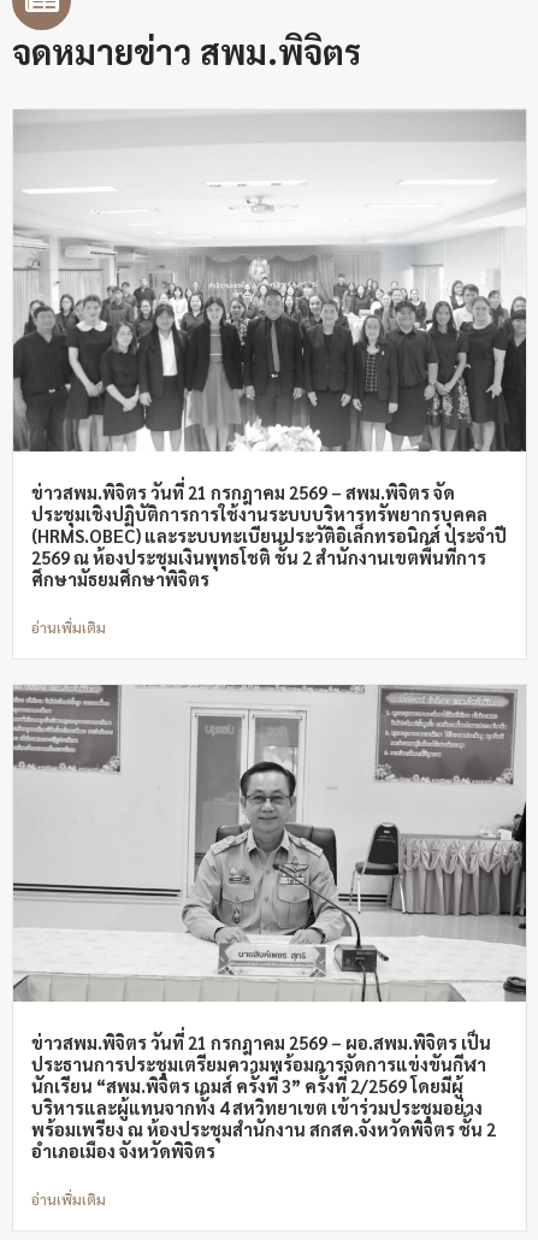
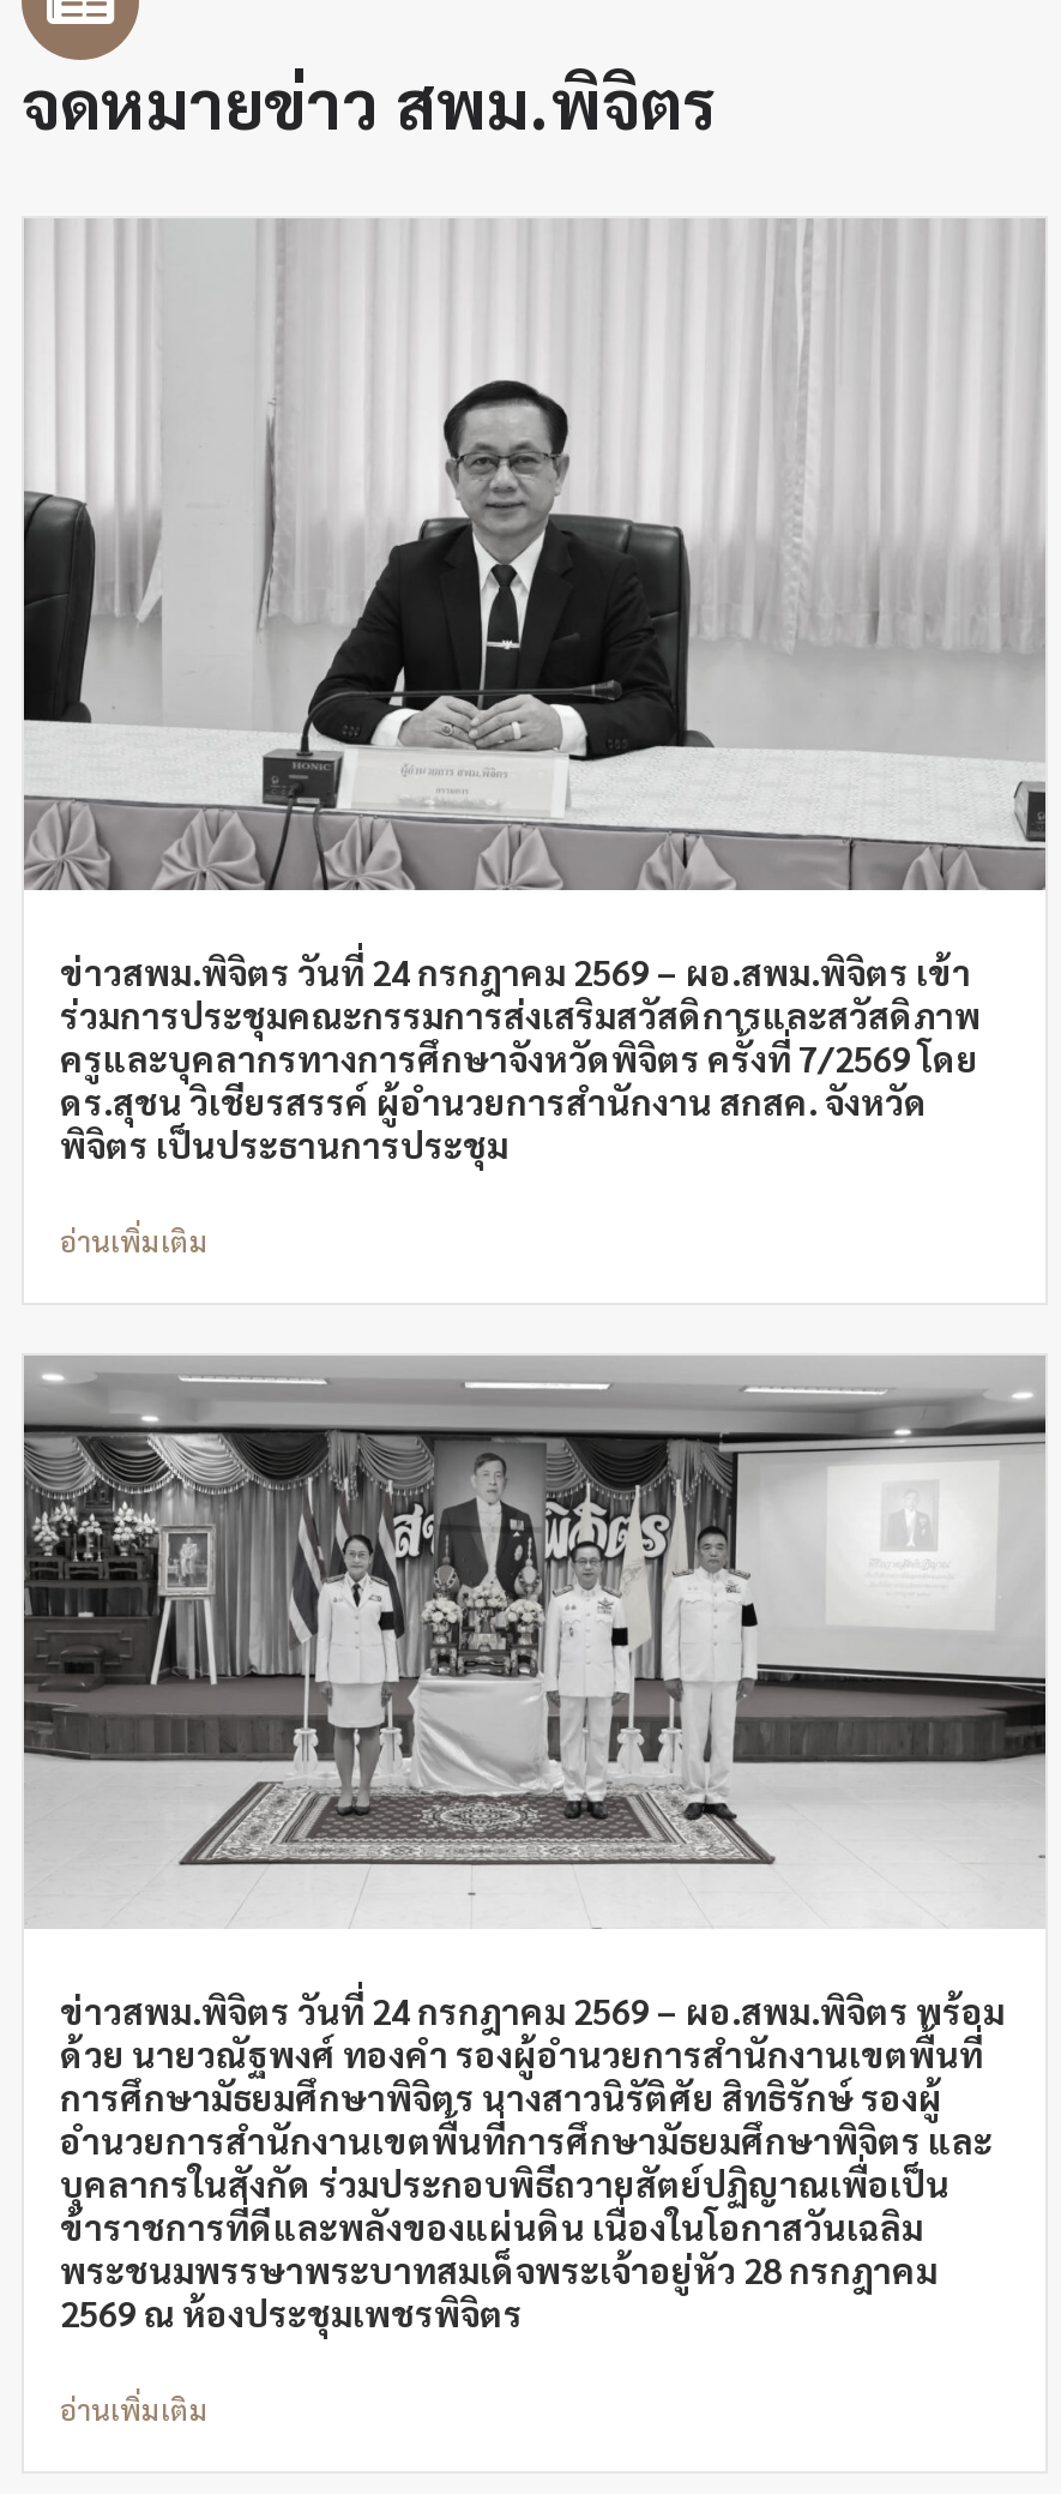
[12,111,527,590] [image] | ข่าวสพม.พิจิตร วันที่ 21 กรกฎาคม 2569 – สพม.พิจิตร จัด | ประชุมเชิงปฏิบัติการการใช้งานระบบบริหารทรัพยากรบุคคล | (HRMS.OBEC) และระบบทะเบียนประวัติอิเล็กทรอนิกส์ ประจำปี | 2569 ณ ห้องประชุมเงินพุทธโชติ ชั้น 2 สำนักงานเขตพื้นที่การ | ศึกษามัธยมศึกษาพิจิตร -> [22,221,1045,1167] [image] | ข่าวสพม.พิจิตร วันที่ 24 กรกฎาคม 2569 – ผอ.สพม.พิจิตร เข้า | ร่วมการประชุมคณะกรรมการส่งเสริมสวัสดิการและสวัสดิภาพ | ครูและบุคลากรทางการศึกษาจังหวัดพิจิตร ครั้งที่ 7/2569 โดย | ดร.สุชน วิเชียรสรรค์ ผู้อำนวยการสำนักงาน สกสค. จังหวัด | พิจิตร เป็นประธานการประชุม
[12,685,527,1162] [image] | ข่าวสพม.พิจิตร วันที่ 21 กรกฎาคม 2569 – ผอ.สพม.พิจิตร เป็น | ประธานการประชุมเตรียมความพร้อมการจัดการแข่งขันกีฬา | นักเรียน “สพม.พิจิตร เกมส์ ครั้งที่ 3” ครั้งที่ 2/2569 โดยมีผู้ | บริหารและผู้แทนจากทั้ง 4 สหวิทยาเขต เข้าร่วมประชุมอย่าง | พร้อมเพรียง ณ ห้องประชุมสำนักงาน สกสค.จังหวัดพิจิตร ชั้น 2 | อำเภอเมือง จังหวัดพิจิตร -> [22,1358,1048,2335] [image] | ข่าวสพม.พิจิตร วันที่ 24 กรกฎาคม 2569 – ผอ.สพม.พิจิตร พร้อม | ด้วย นายวณัฐพงศ์ ทองคำ รองผู้อำนวยการสำนักงานเขตพื้นที่ | การศึกษามัธยมศึกษาพิจิตร นางสาวนิรัติศัย สิทธิรักษ์ รองผู้ | อำนวยการสำนักงานเขตพื้นที่การศึกษามัธยมศึกษาพิจิตร และ | บุคลากรในสังกัด ร่วมประกอบพิธีถวายสัตย์ปฏิญาณเพื่อเป็น | ข้าราชการที่ดีและพลังของแผ่นดิน เนื่องในโอกาสวันเฉลิม | พระชนมพรรษาพระบาทสมเด็จพระเจ้าอยู่หัว 28 กรกฎาคม | 2569 ณ ห้องประชุมเพชรพิจิตร

